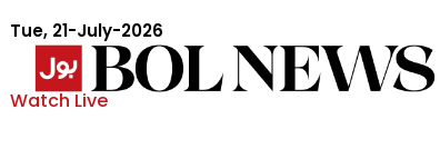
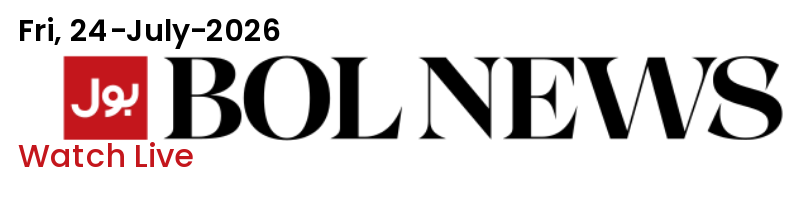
[10,19,163,42] Tue, 21-July-2026 -> [18,9,282,51] Fri, 24-July-2026

